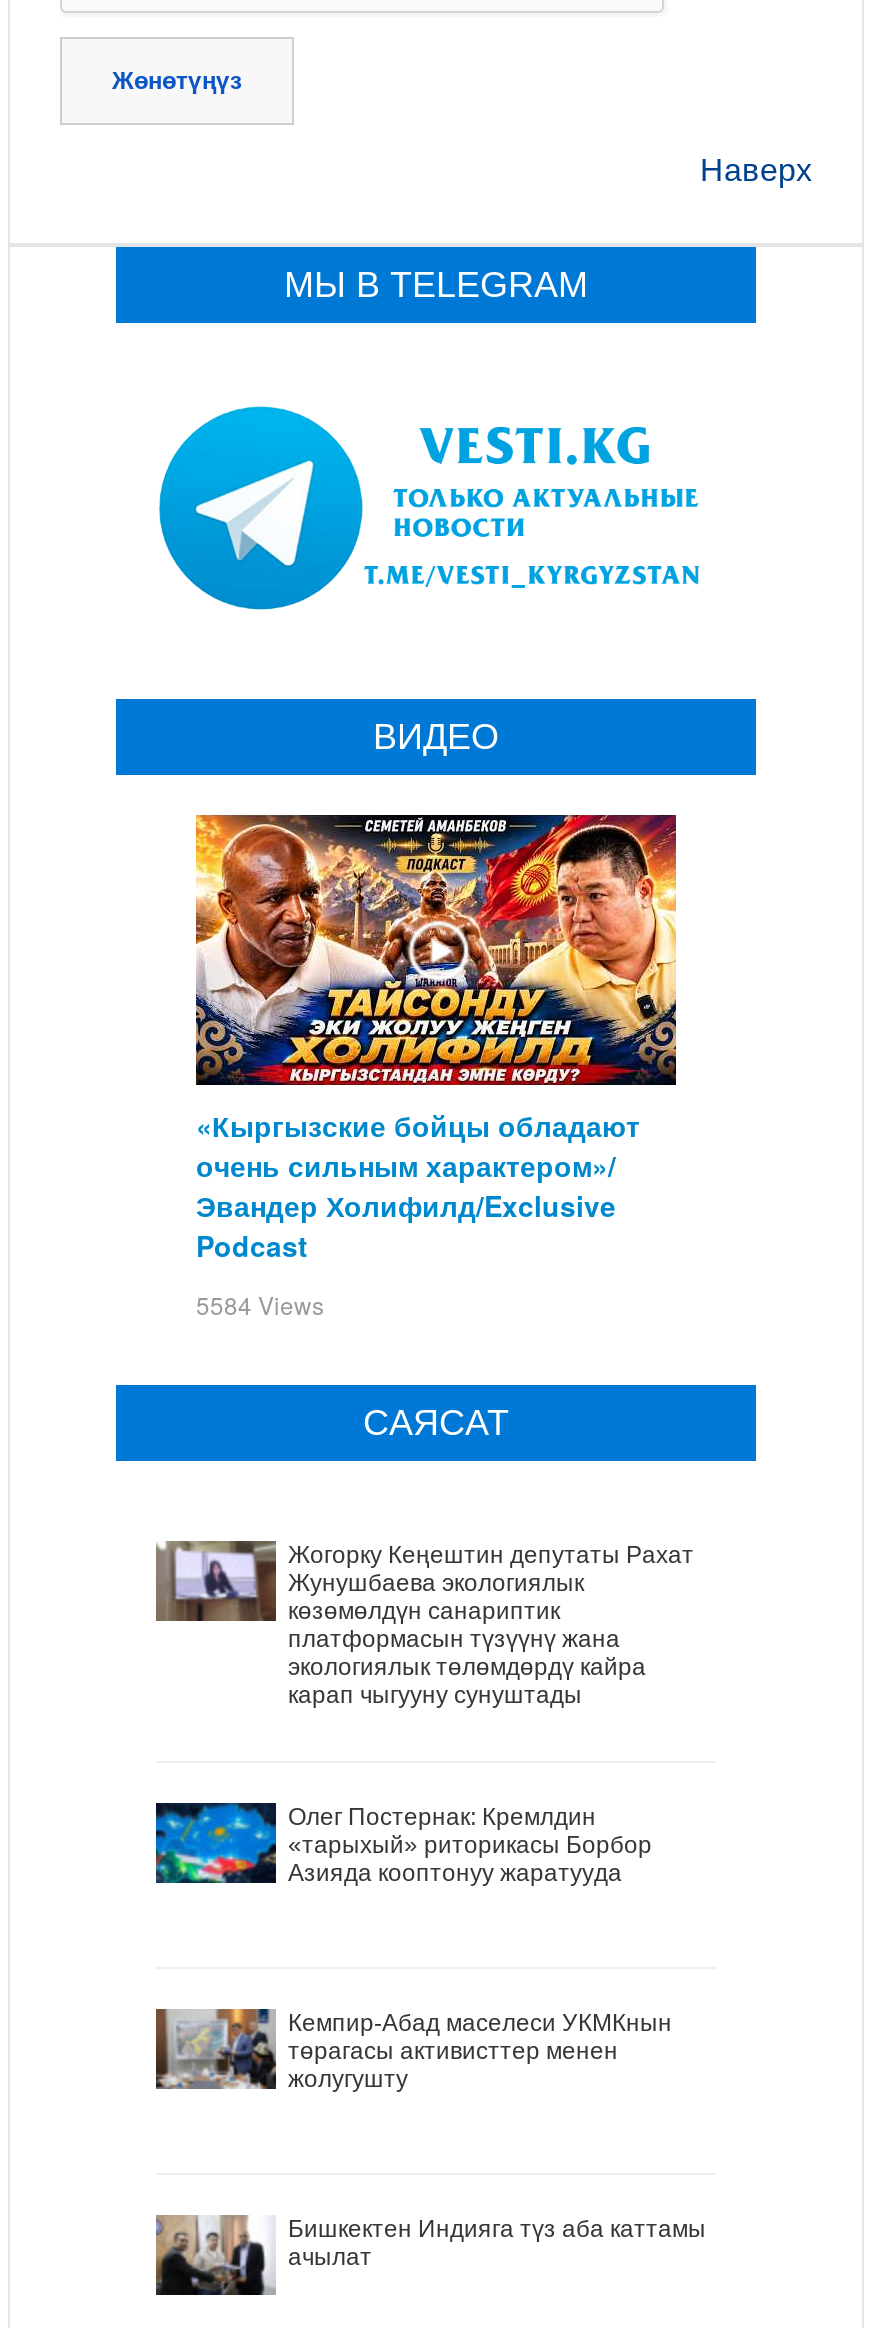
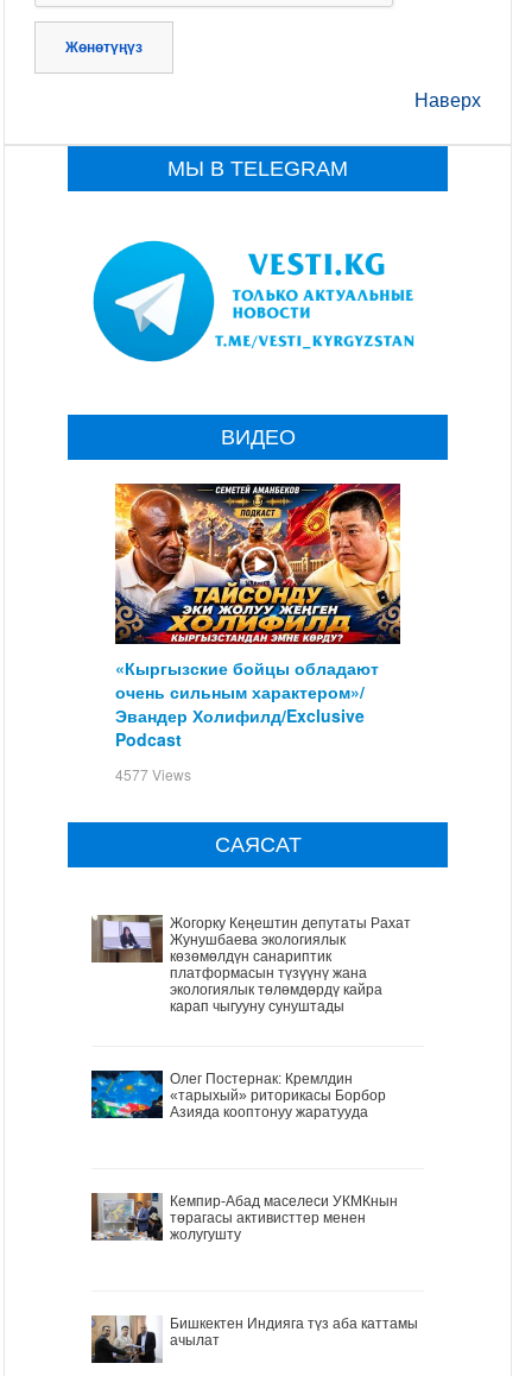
[196,1286,324,1320] 5584 Views -> [115,764,191,784] 4577 Views

